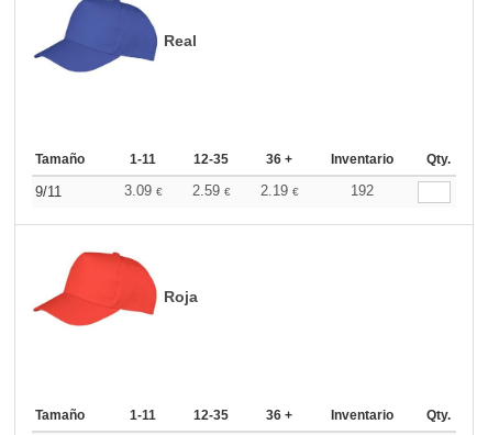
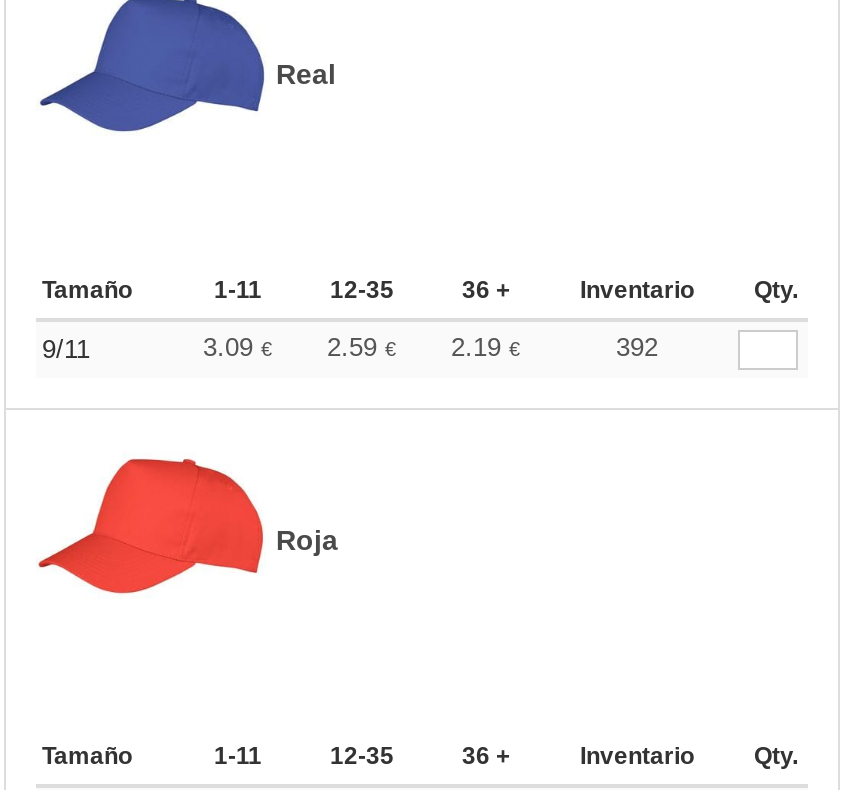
[351,182,374,199] 192 -> [616,332,658,362] 392

